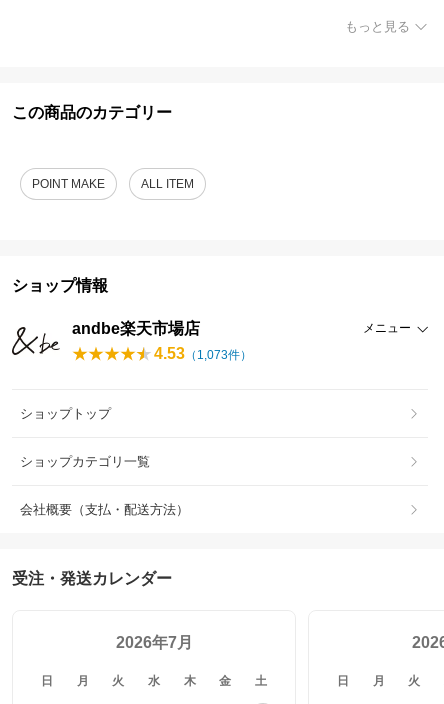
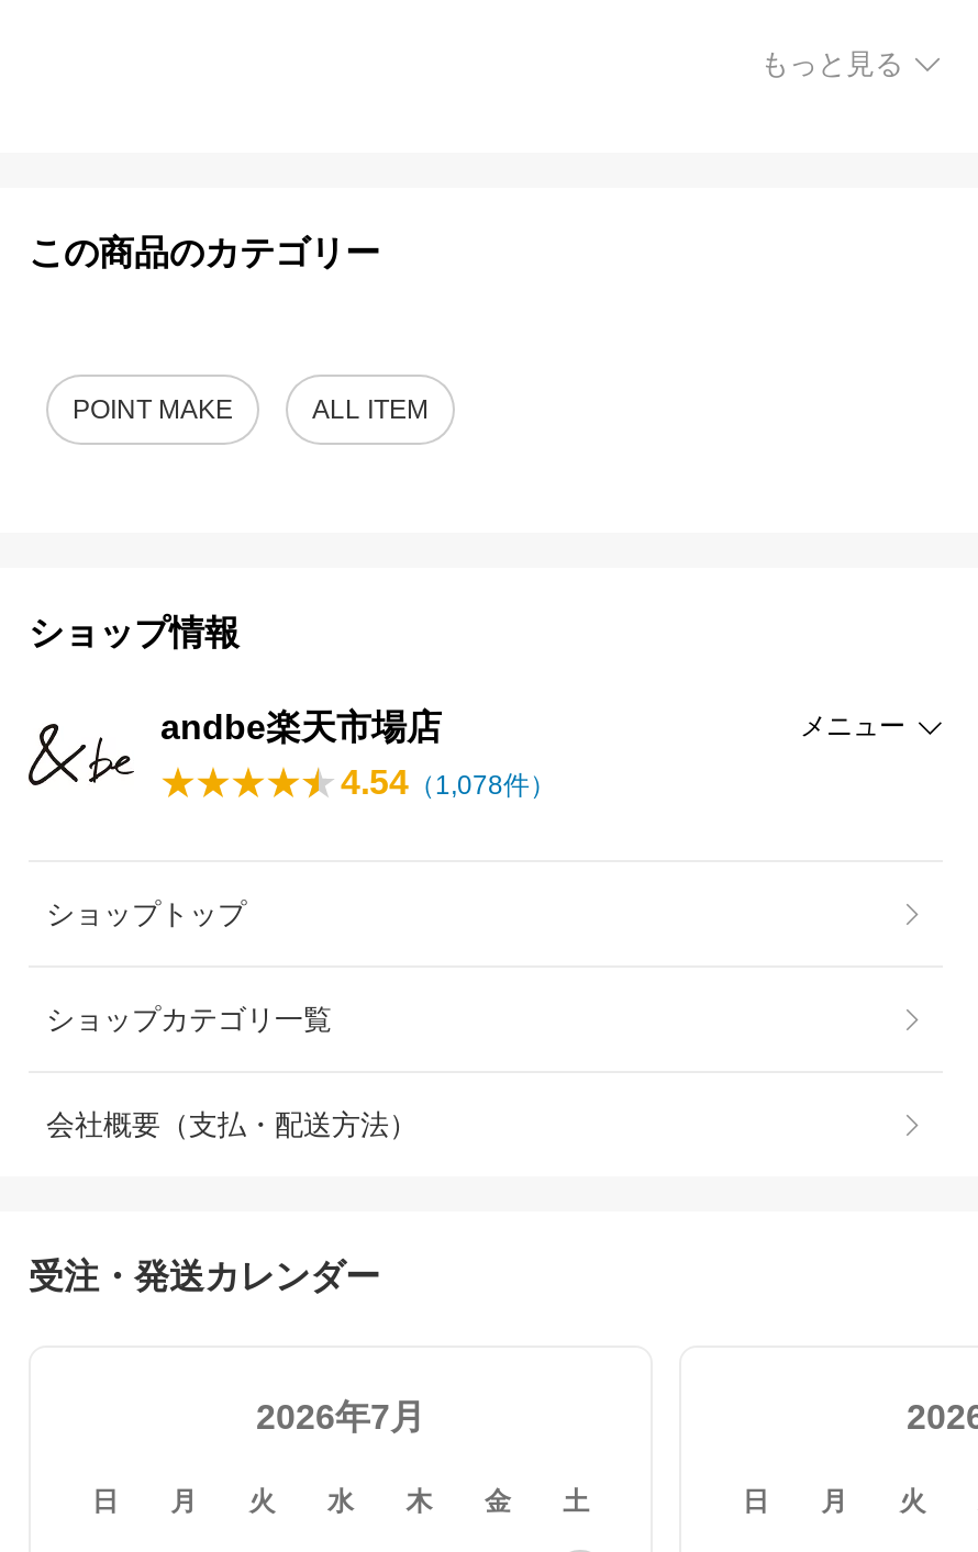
[154,345,252,362] 4.53（1,073件） -> [341,763,556,801] 4.54（1,078件）

